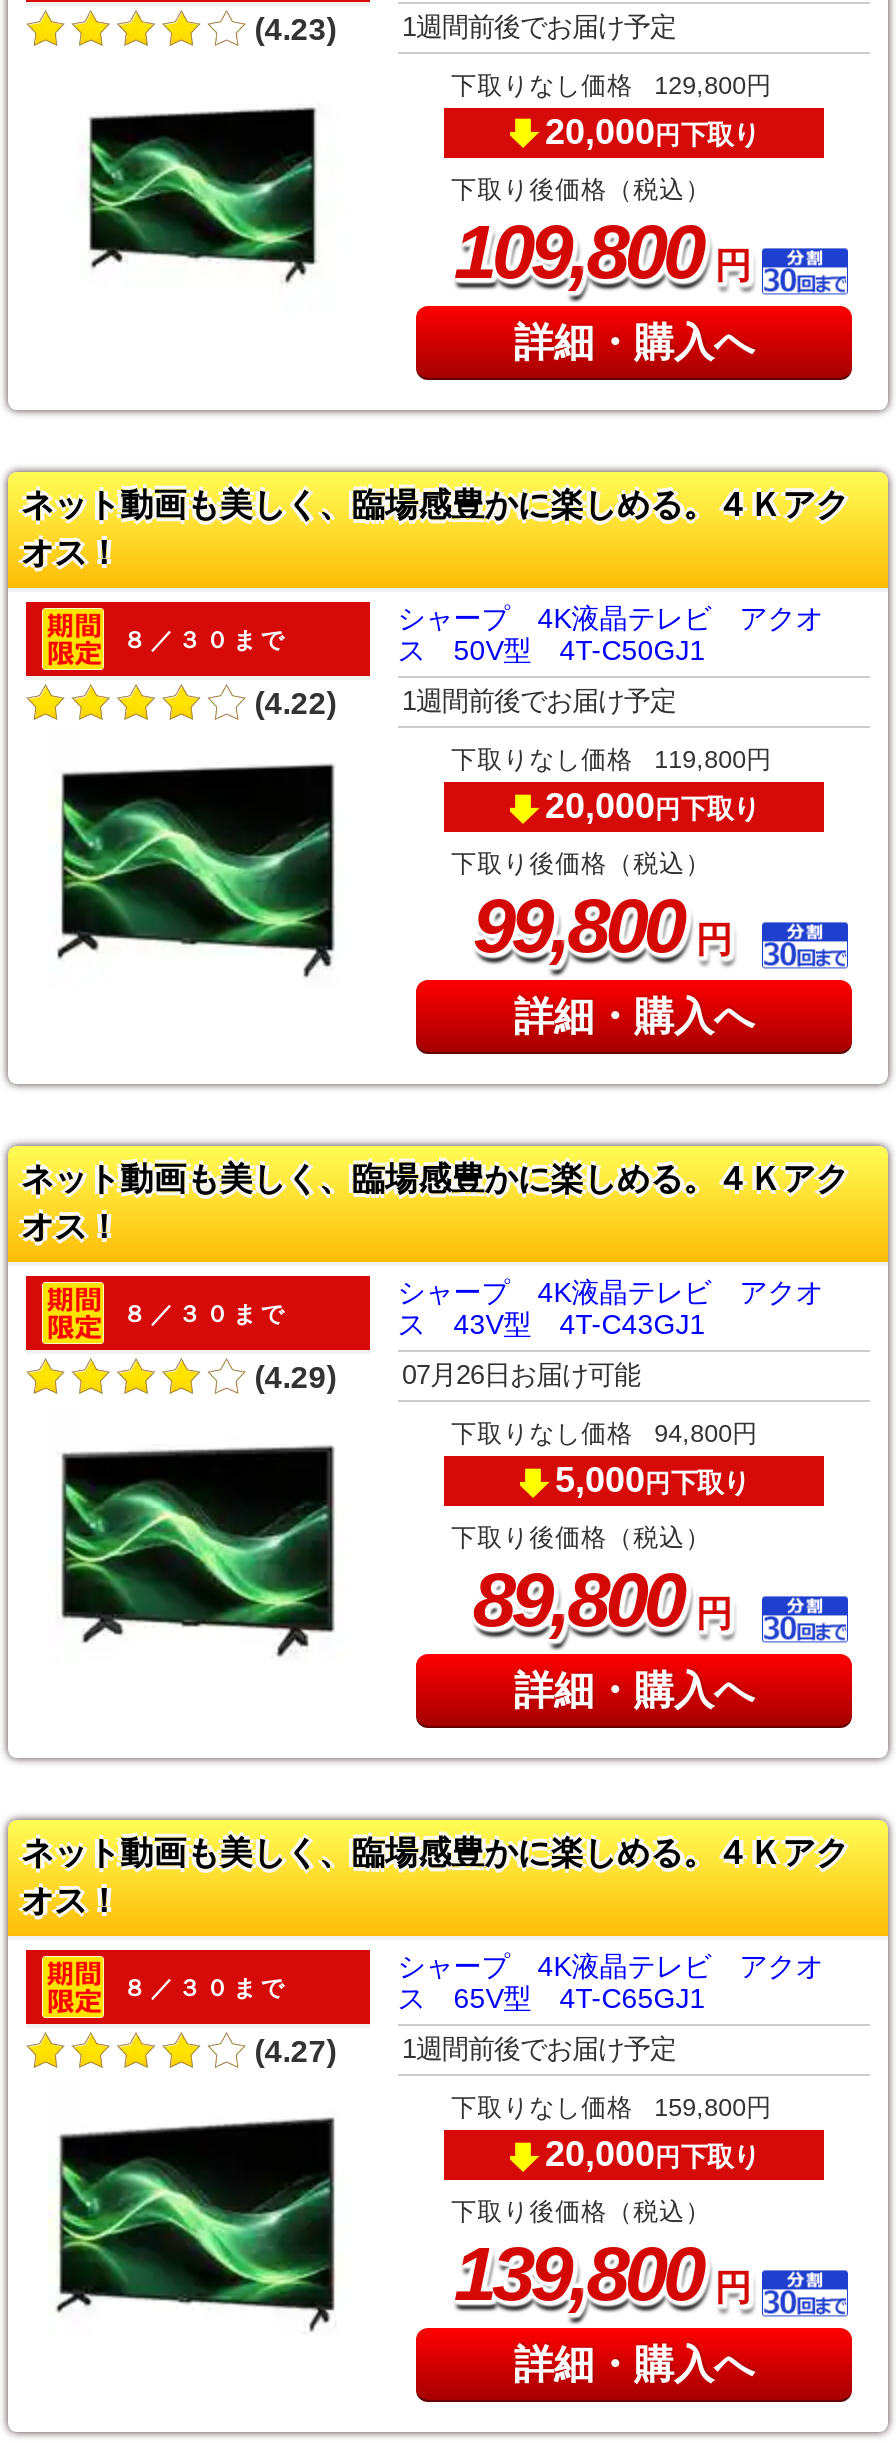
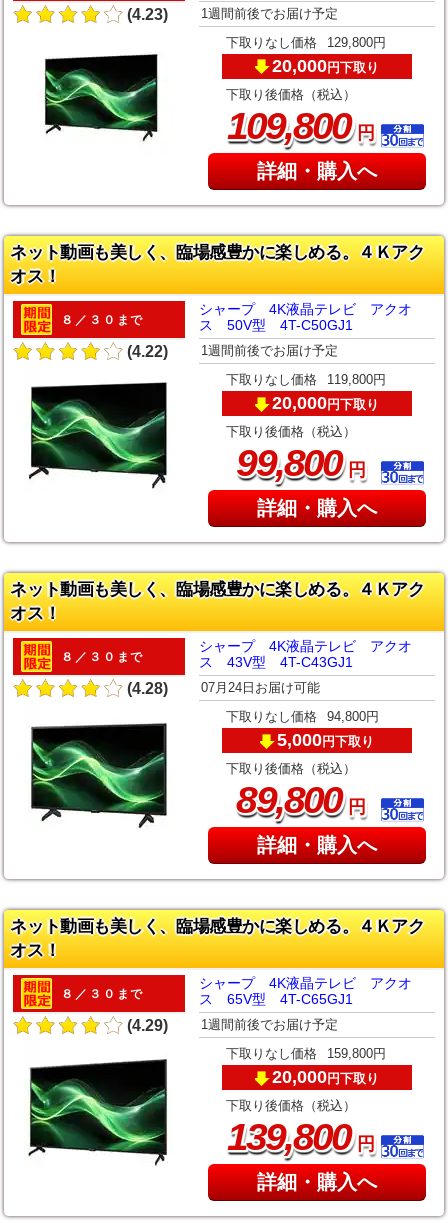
[255,1360,337,1394] (4.29) -> [127,680,168,697] (4.28)
[402,1360,640,1390] 07月26日お届け可能 -> [201,680,320,695] 07月24日お届け可能
[255,2034,337,2068] (4.27) -> [127,1017,168,1034] (4.29)

